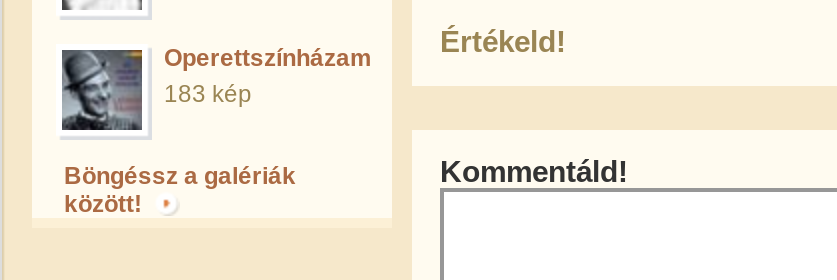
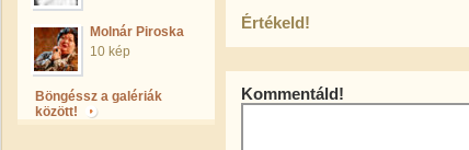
[60,44,372,132] [image] | Operettszínházam | 183 kép -> [33,24,184,72] [image] | Molnár Piroska | 10 kép

